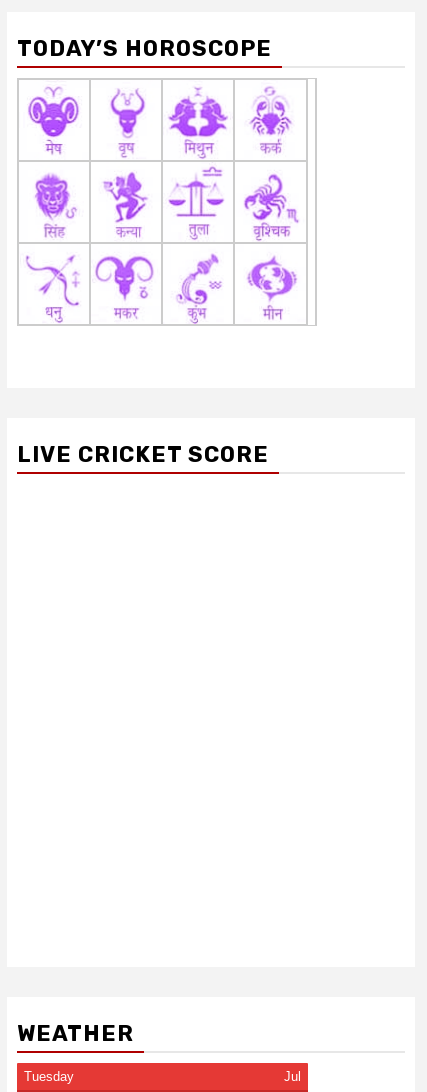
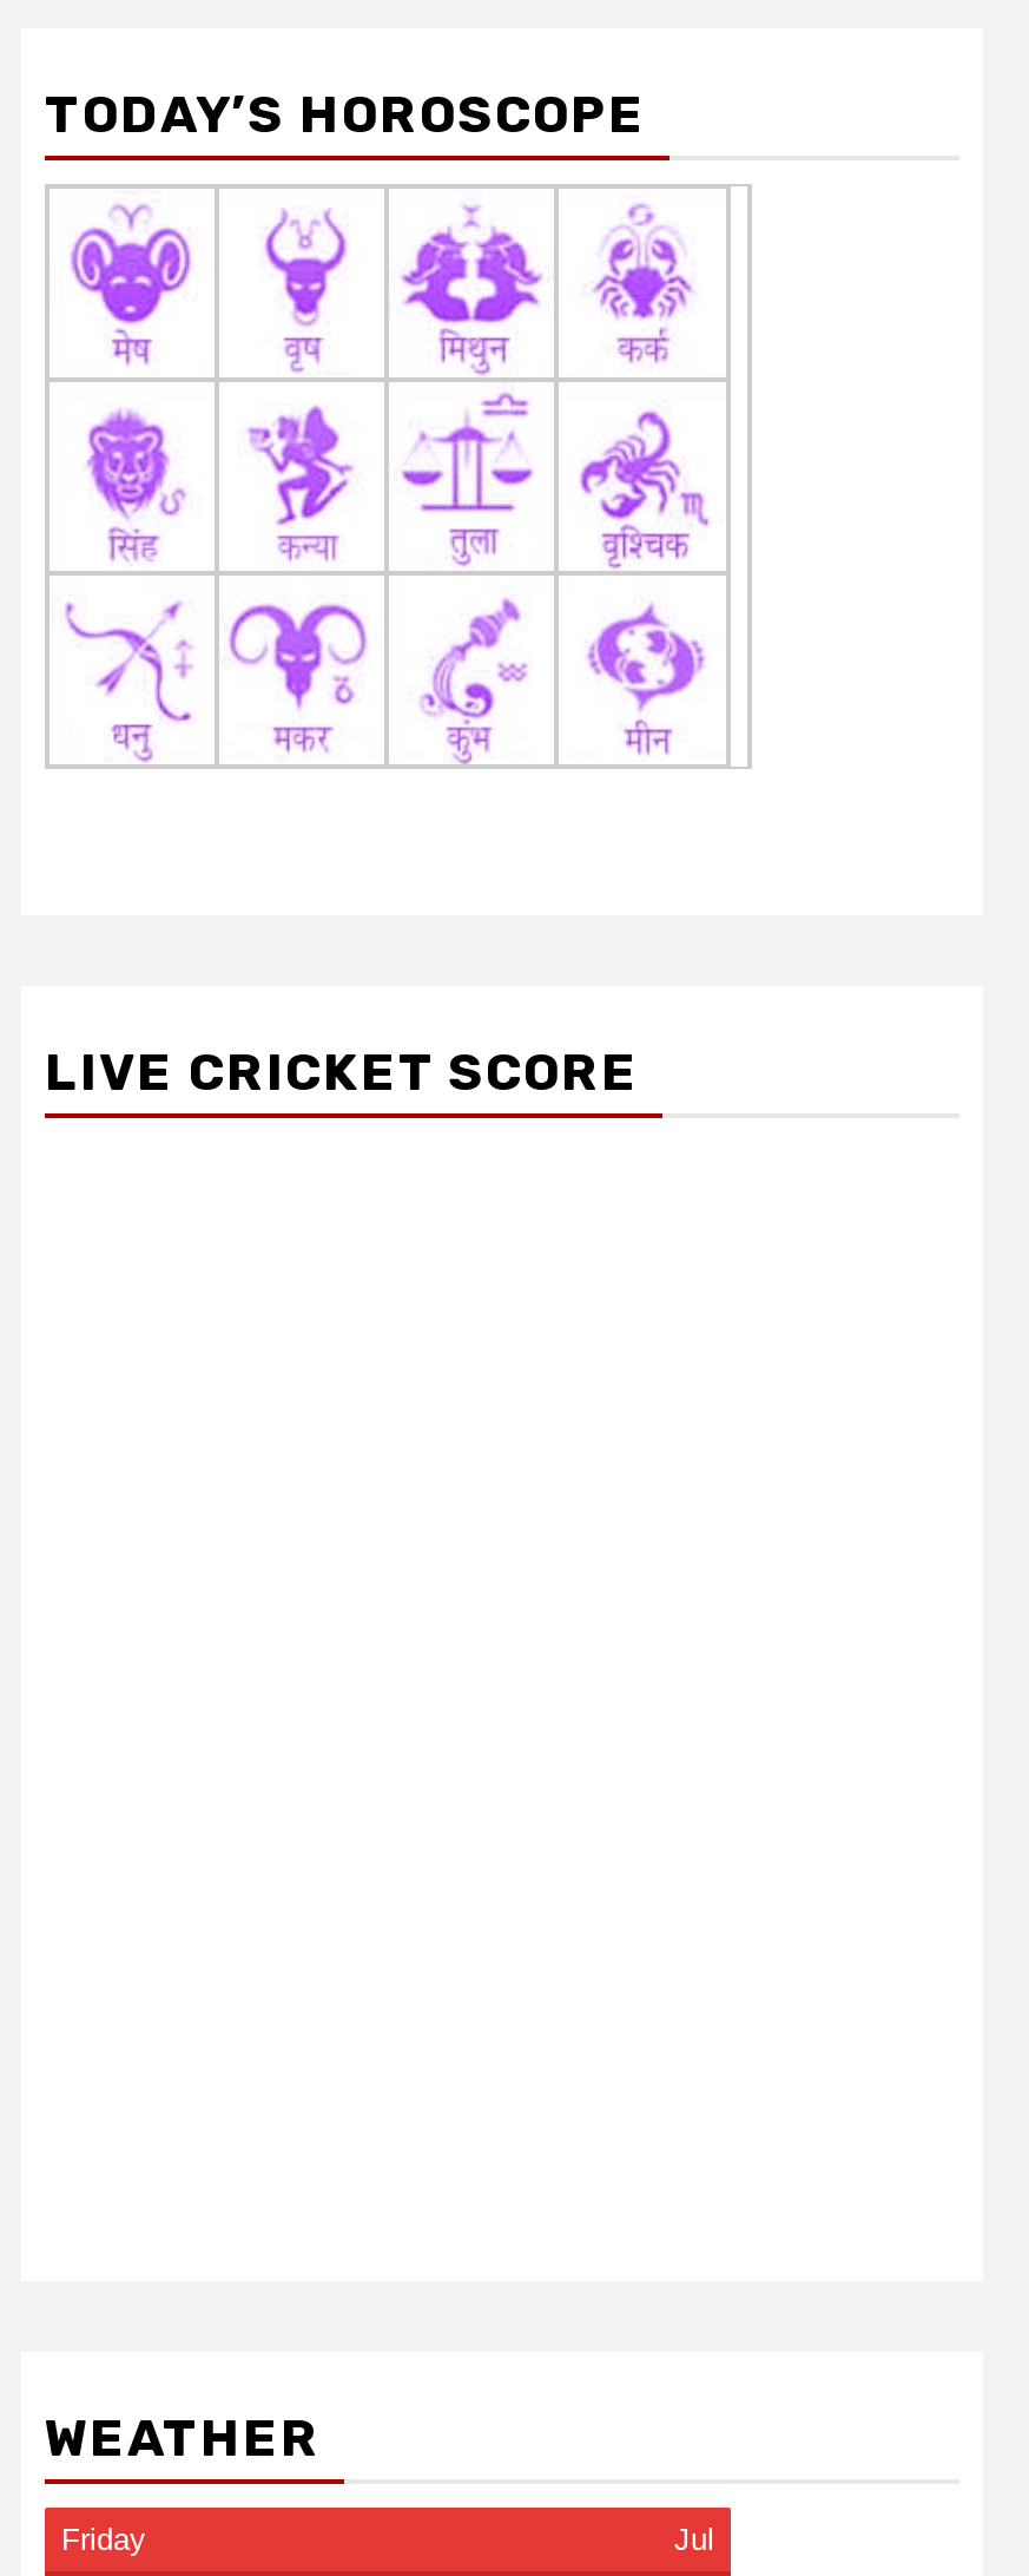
[24,1069,74,1084] Tuesday -> [61,2521,146,2556] Friday

